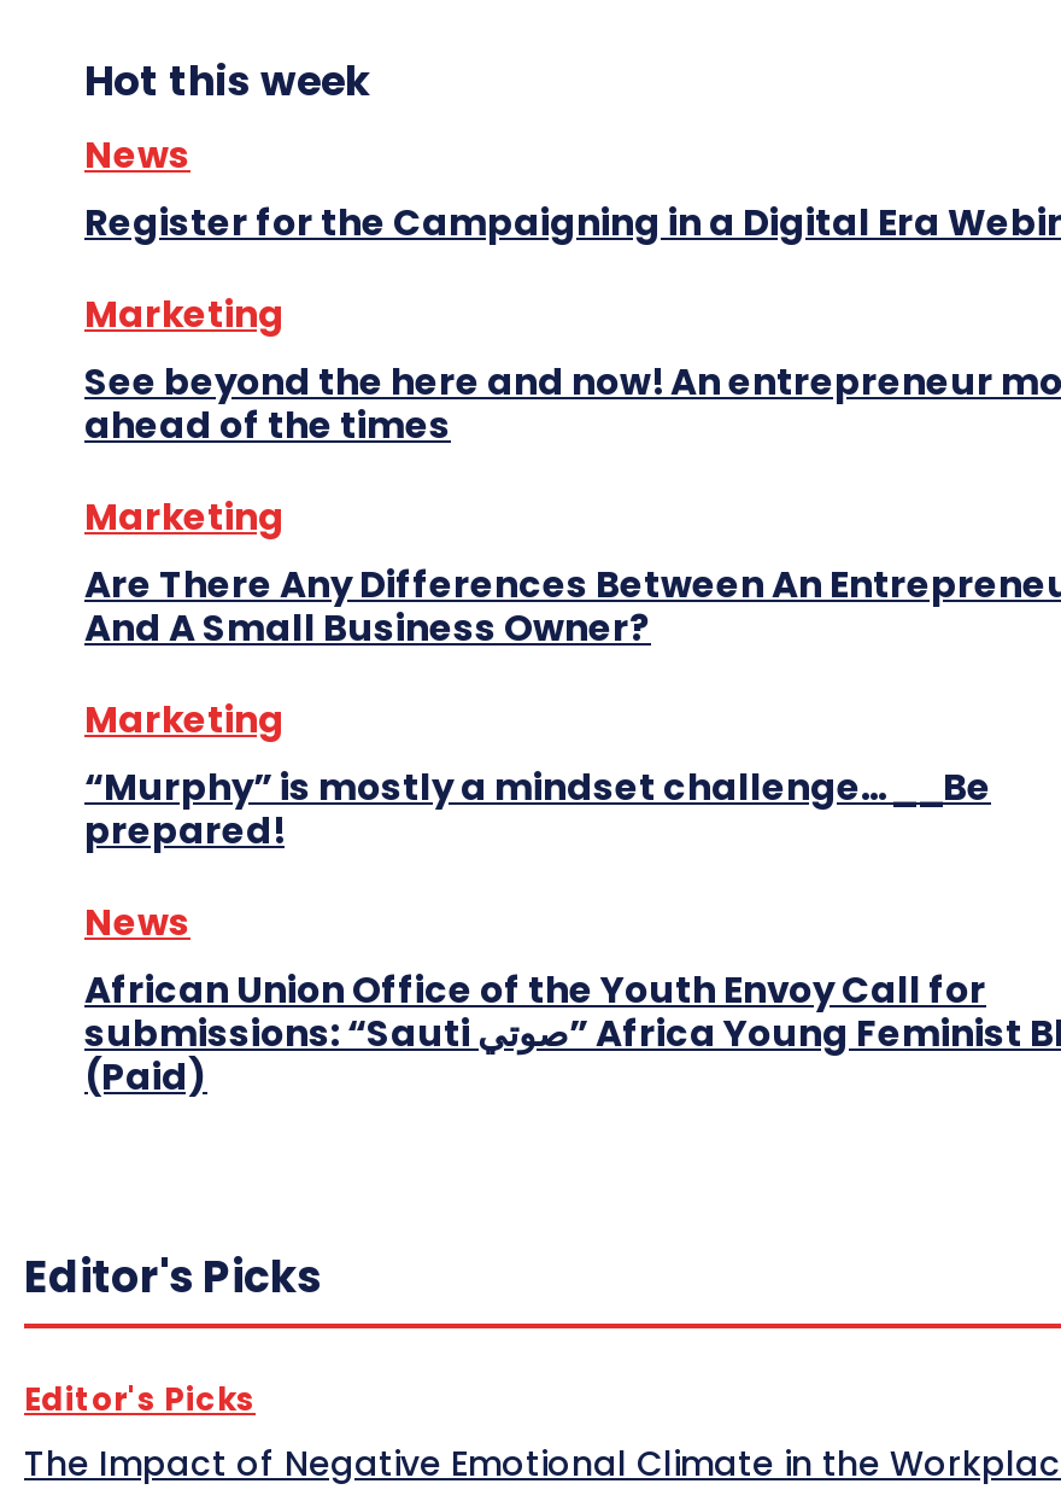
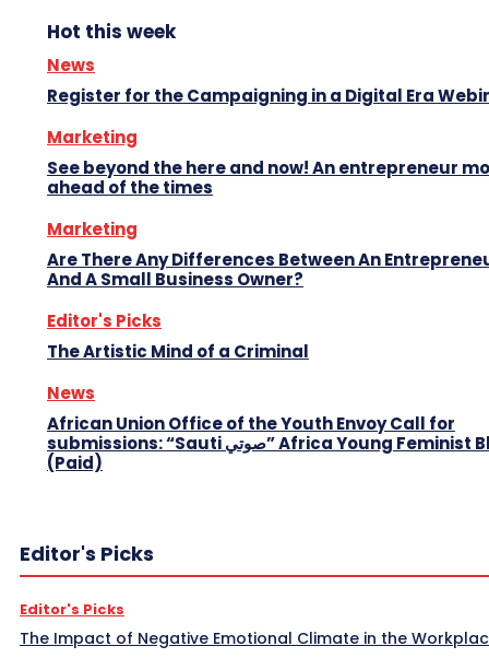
[84,693,991,854] Marketing | “Murphy” is mostly a mindset challenge…__Be | prepared! -> [47,309,309,362] Editor's Picks | The Artistic Mind of a Criminal

